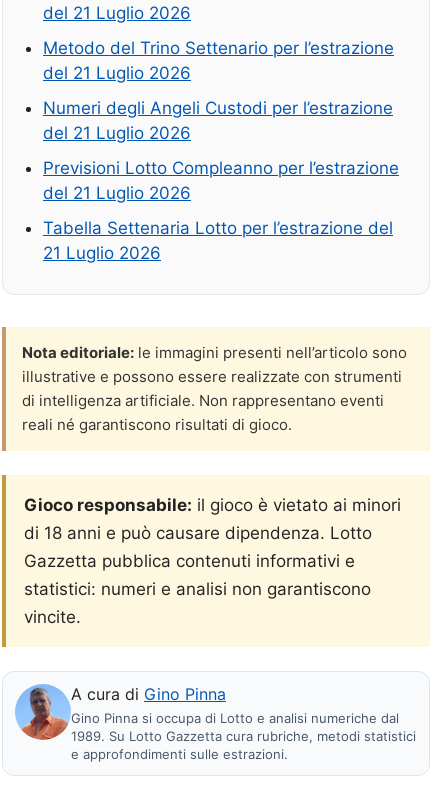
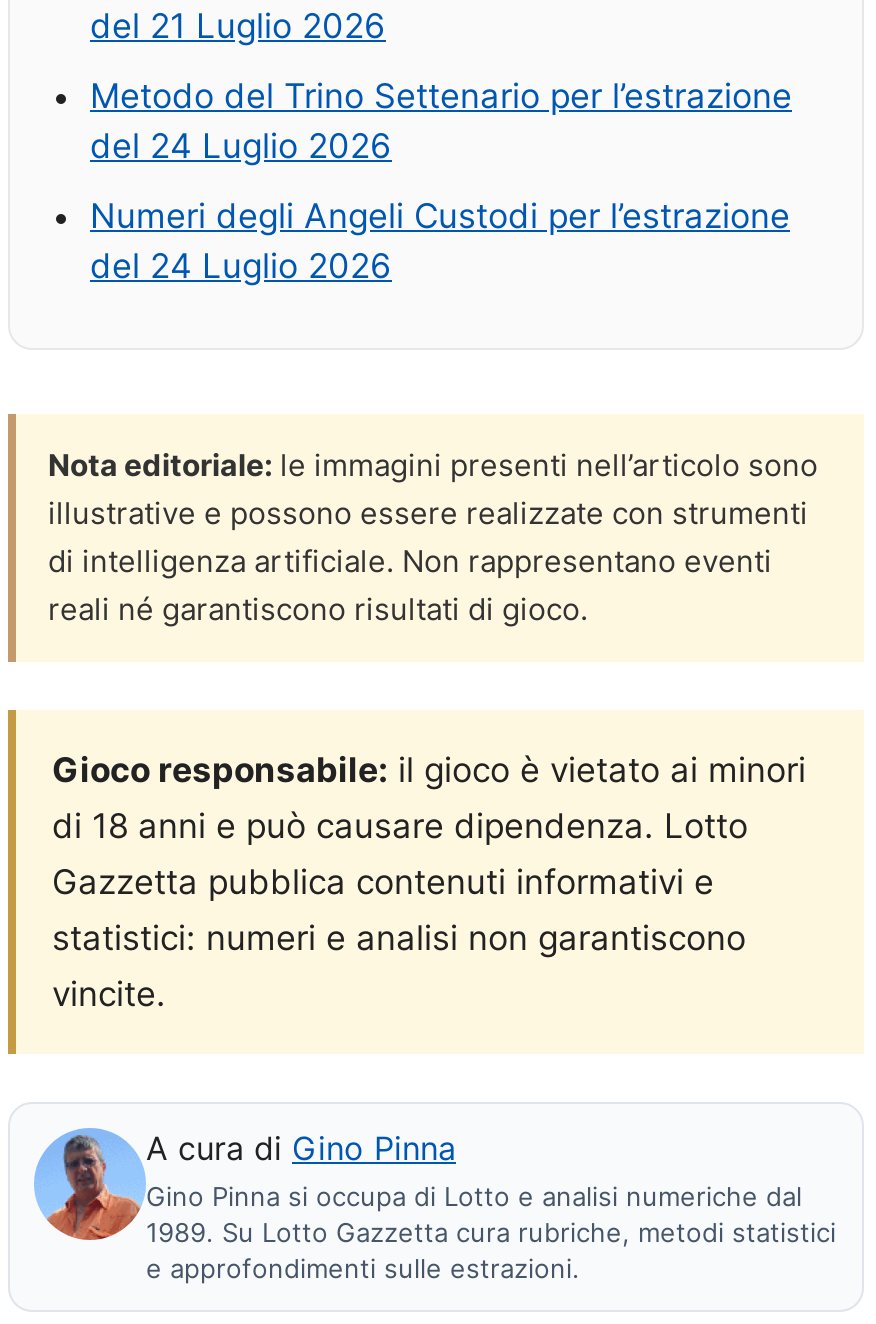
[43,63,191,83] del 21 Luglio 2026 -> [90,127,392,167] del 24 Luglio 2026
[43,123,399,263] del 21 Luglio 2026 | Previsioni Lotto Compleanno per l’estrazione | del 21 Luglio 2026 | Tabella Settenaria Lotto per l’estrazione del | 21 Luglio 2026 -> [90,247,392,287] del 24 Luglio 2026

